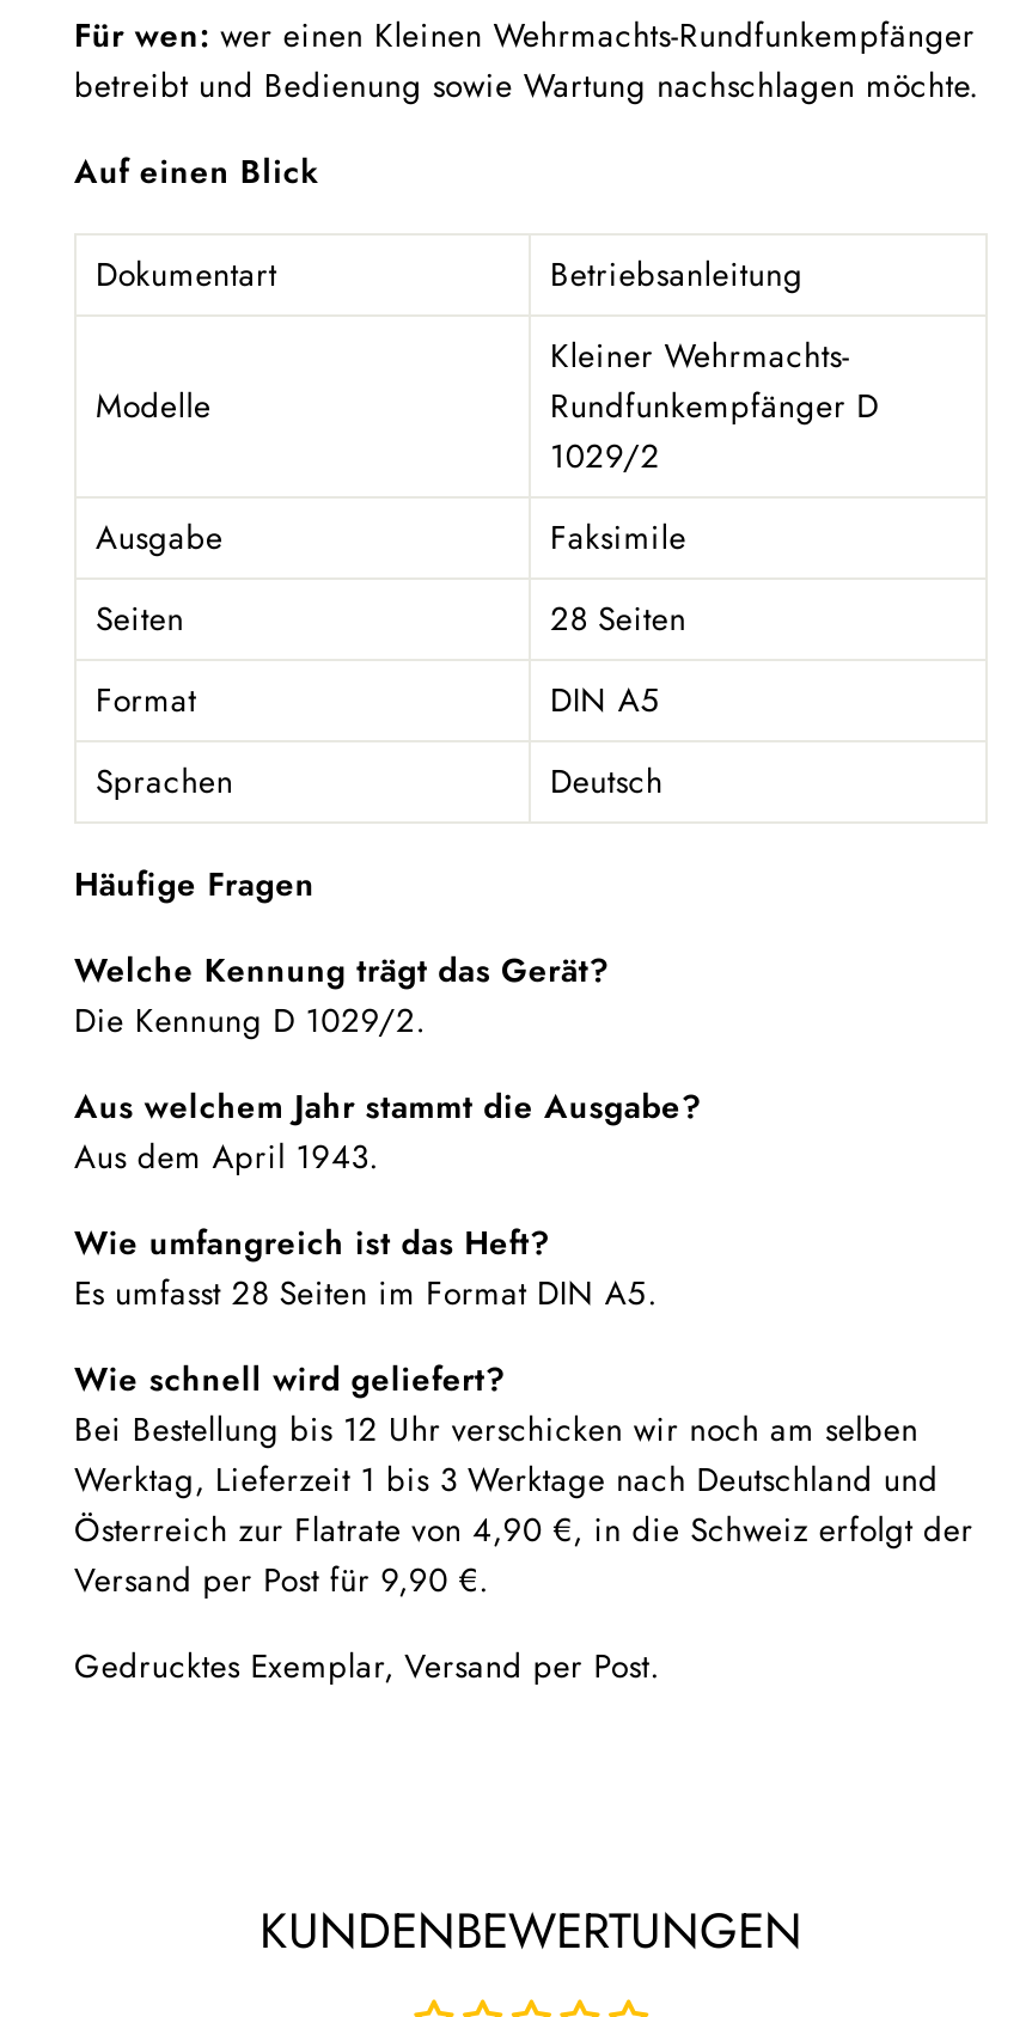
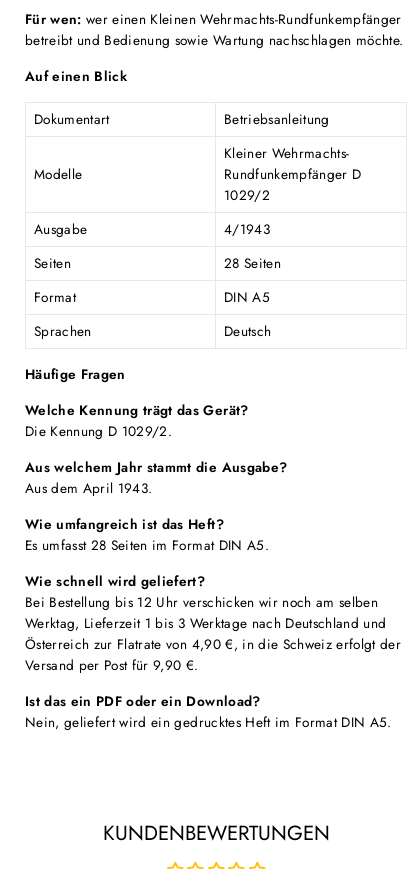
[550,514,687,562] Faksimile -> [224,219,270,239] 4/1943
[74,1643,660,1691] Gedrucktes Exemplar, Versand per Post. -> [25,691,392,732] Ist das ein PDF oder ein Download? | Nein, geliefert wird ein gedrucktes Heft im Format DIN A5.

